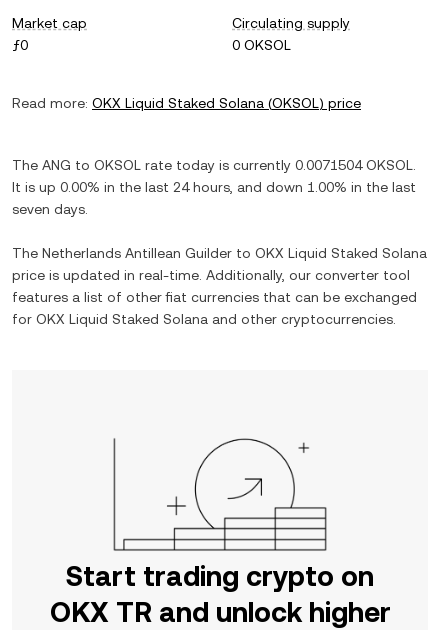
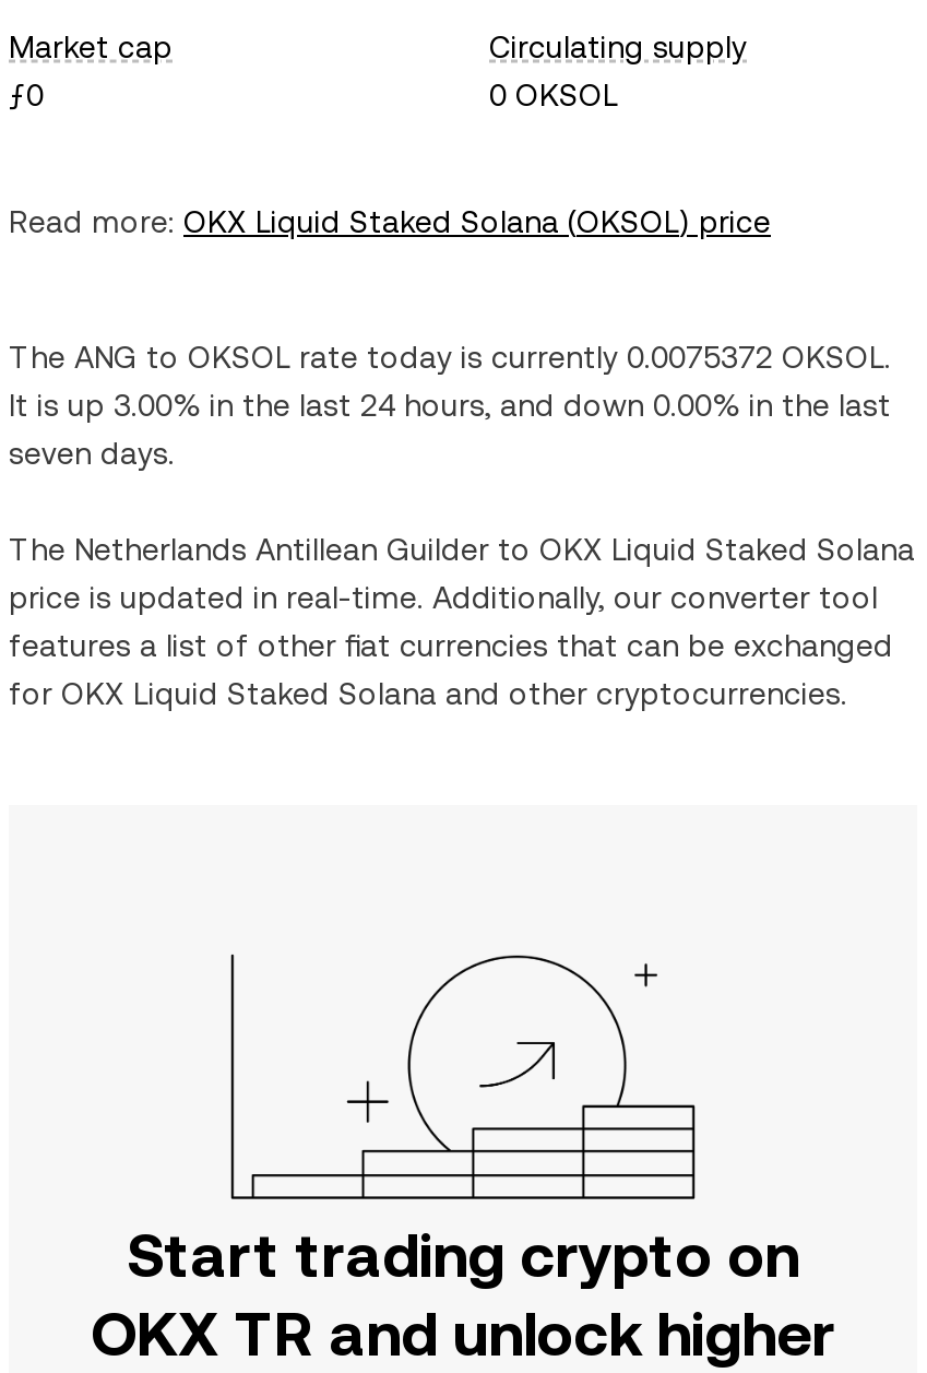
[12,157,416,173] The ANG to OKSOL rate today is currently 0.0071504 OKSOL. -> [9,340,891,375] The ANG to OKSOL rate today is currently 0.0075372 OKSOL.
[12,179,416,195] It is up 0.00% in the last 24 hours, and down 1.00% in the last -> [9,388,891,423] It is up 3.00% in the last 24 hours, and down 0.00% in the last

